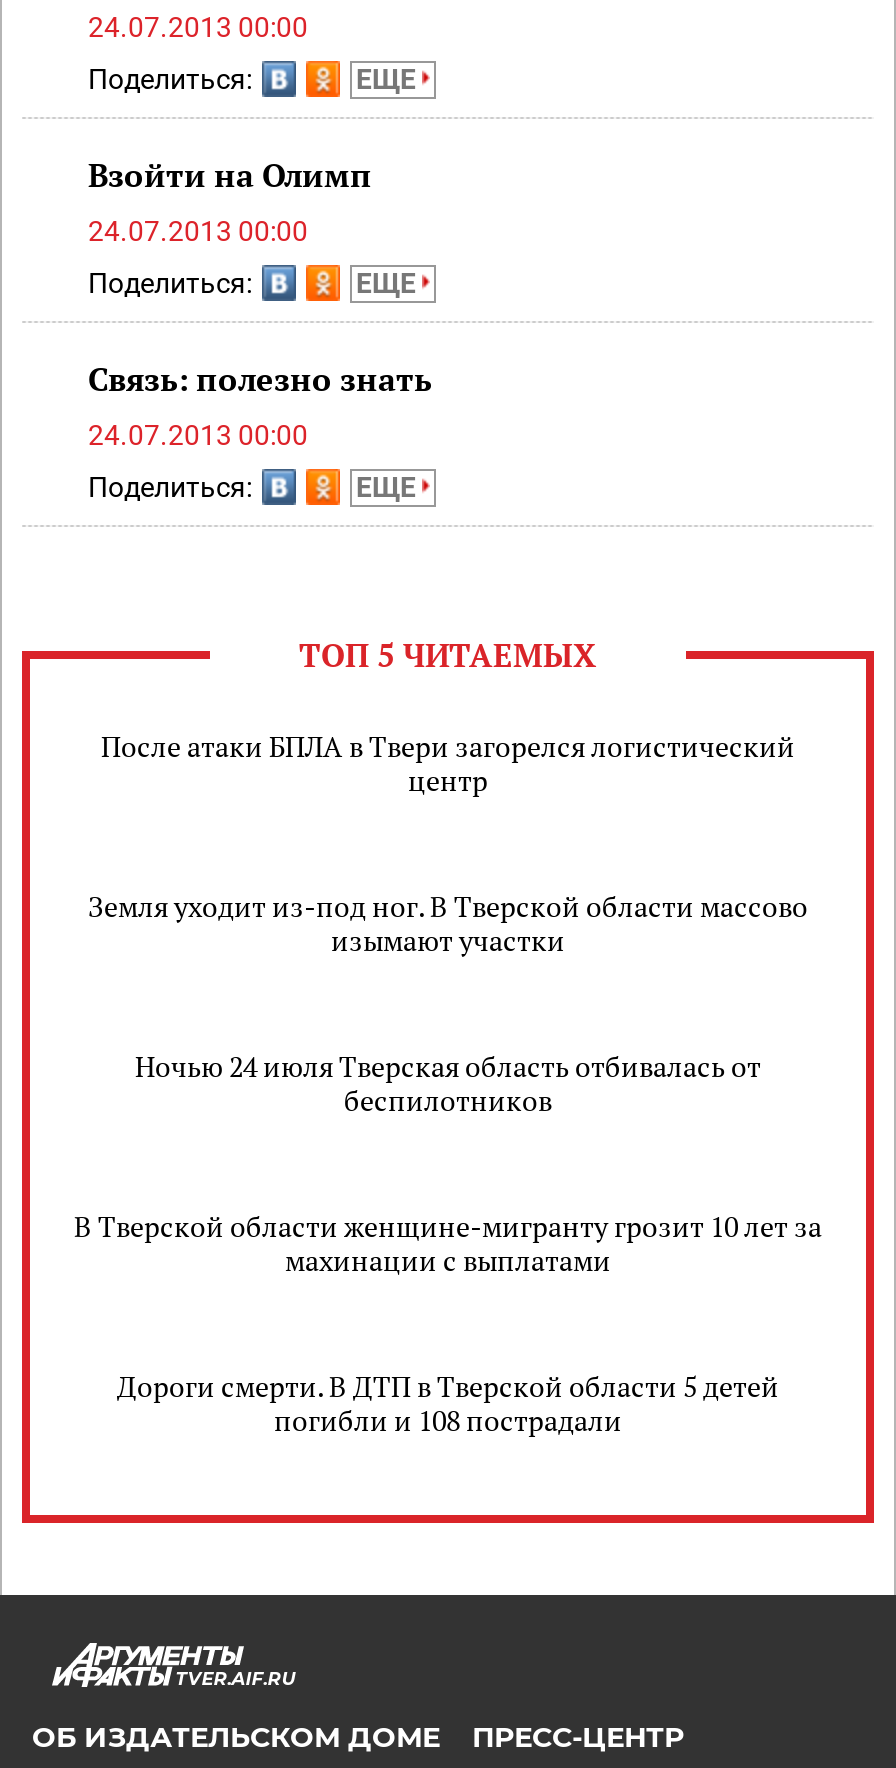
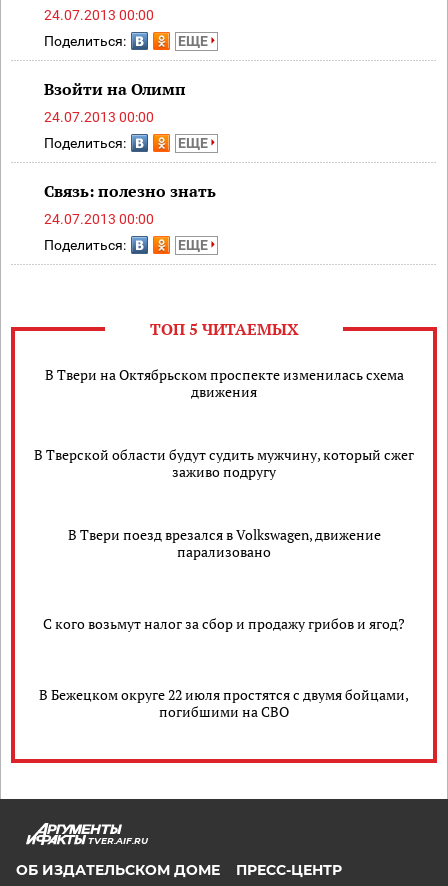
[101,727,795,799] После атаки БПЛА в Твери загорелся логистический | центр -> [44,365,403,401] В Твери на Октябрьском проспекте изменилась схема | движения
[88,887,808,959] Земля уходит из-под ног. В Тверской области массово | изымают участки -> [34,445,414,481] В Тверской области будут судить мужчину, который сжег | заживо подругу
[135,1047,761,1119] Ночью 24 июля Тверская область отбивалась от | беспилотников -> [67,525,380,561] В Твери поезд врезался в Volkswagen, движение | парализовано
[74,1207,822,1279] В Тверской области женщине-мигранту грозит 10 лет за | махинации с выплатами -> [43,613,405,632] С кого возьмут налог за сбор и продажу грибов и ягод?
[117,1367,779,1439] Дороги смерти. В ДТП в Тверской области 5 детей | погибли и 108 пострадали -> [39,685,409,721] В Бежецком округе 22 июля простятся с двумя бойцами, | погибшими на СВО

